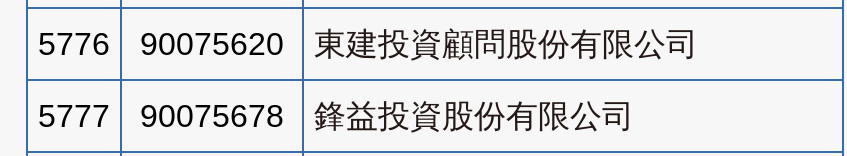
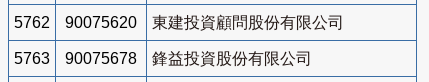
[38,27,698,61] 5776 90075620 東建投資顧問股份有限公司 -> [14,14,344,31] 5762 90075620 東建投資顧問股份有限公司
[38,99,634,133] 5777 90075678 鋒益投資股份有限公司 -> [14,50,312,67] 5763 90075678 鋒益投資股份有限公司

